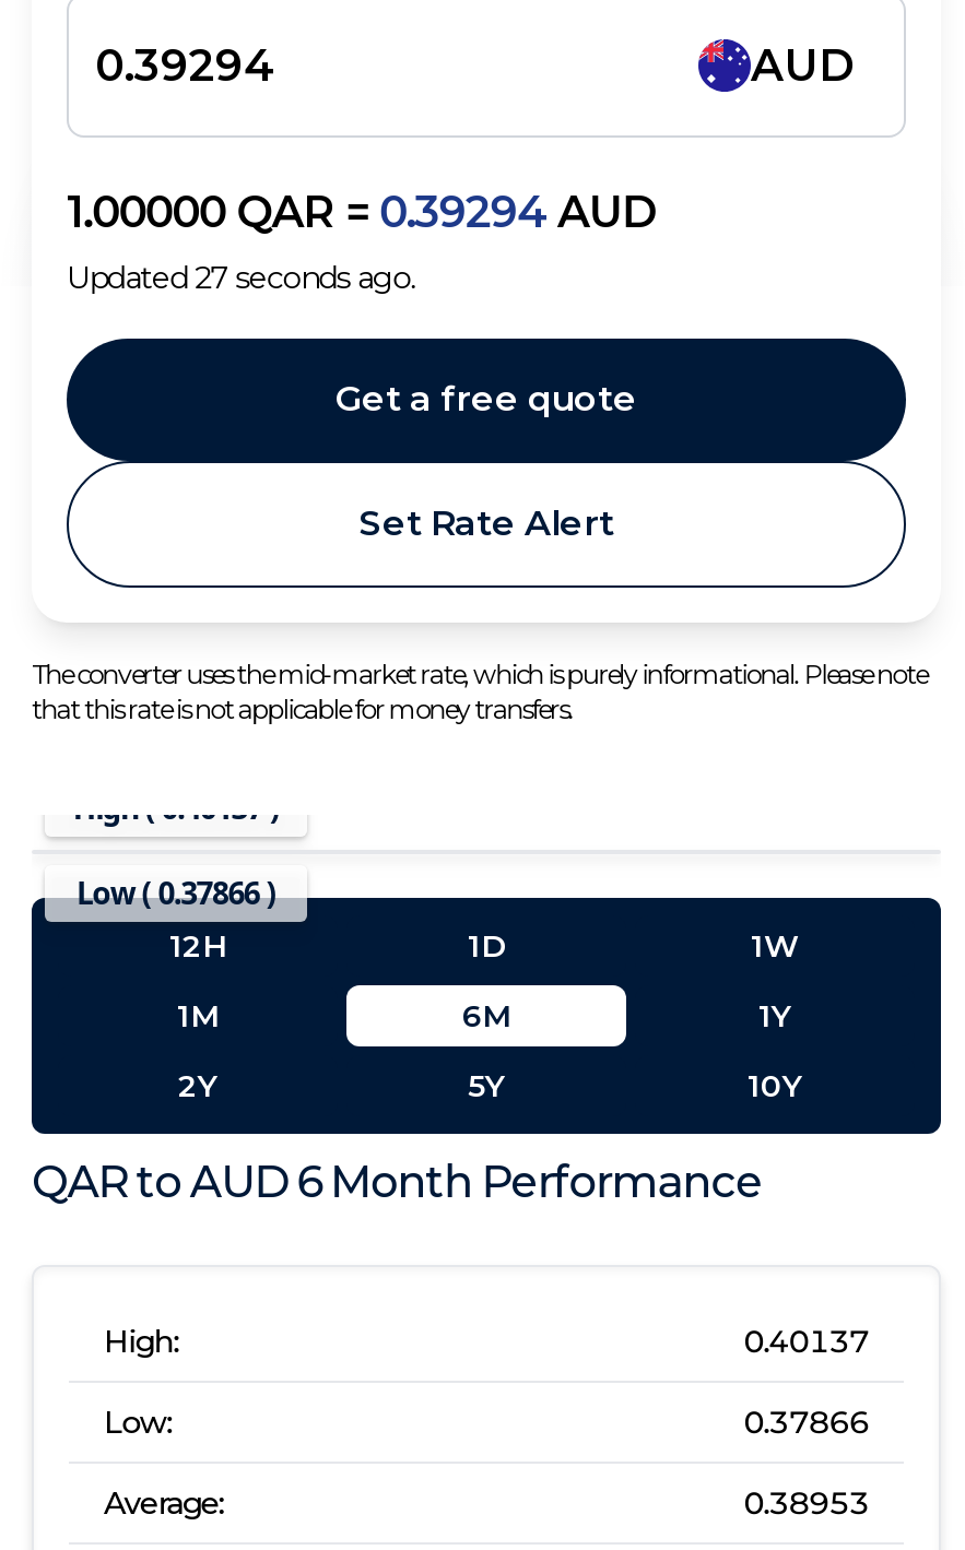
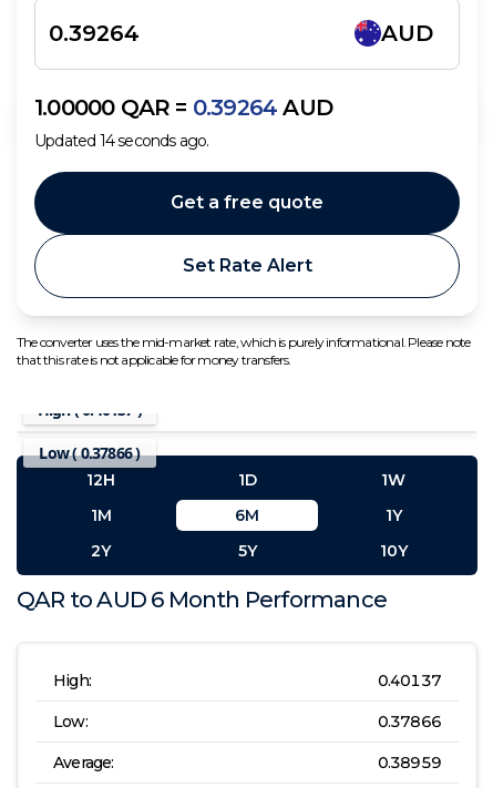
[67,186,655,238] 1.00000 QAR = 0.39294 AUD -> [34,94,332,121] 1.00000 QAR = 0.39264 AUD
[67,258,416,297] Updated 27 seconds ago. -> [34,131,209,151] Updated 14 seconds ago.
[743,1483,869,1523] 0.38953 -> [377,753,441,772] 0.38959

